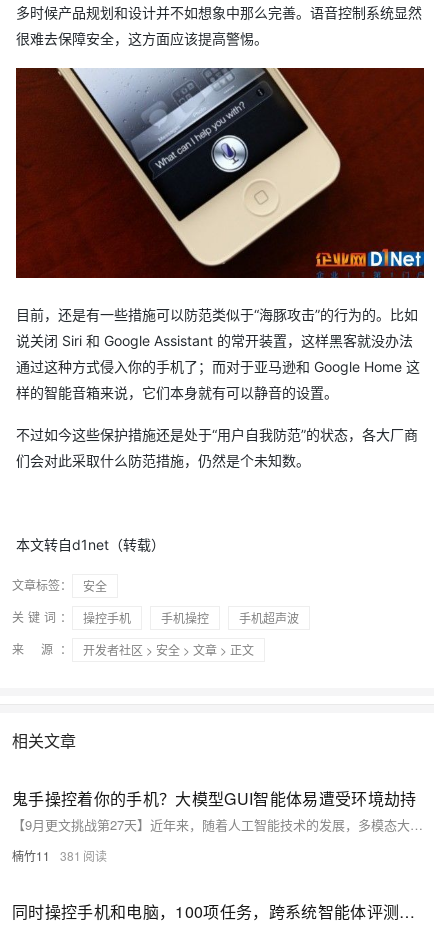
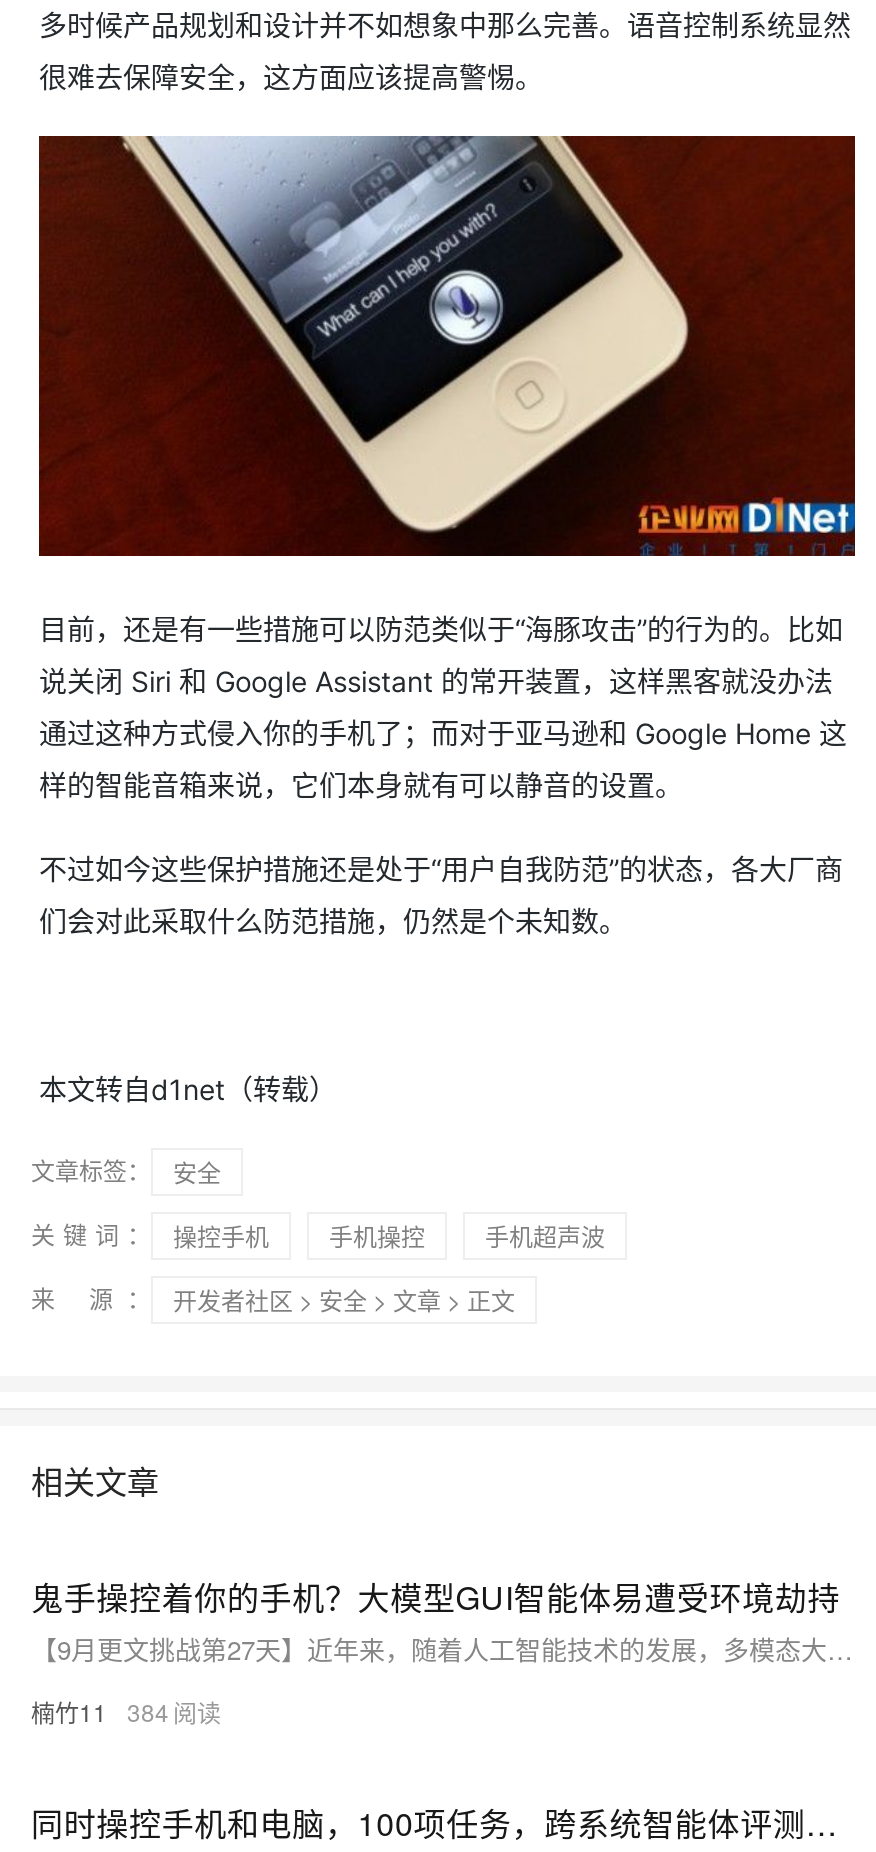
[12,847,81,864] 楠竹11 381 -> [31,1694,169,1728] 楠竹11 384

